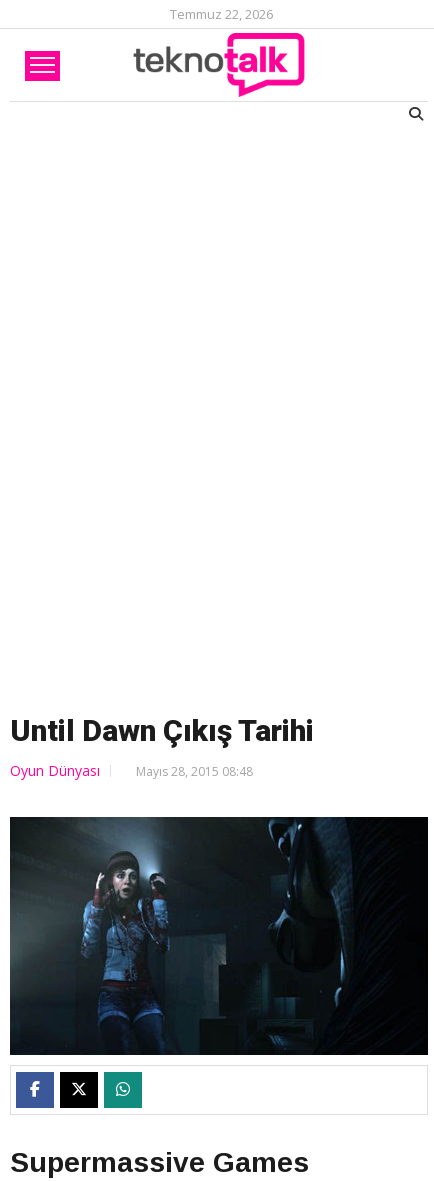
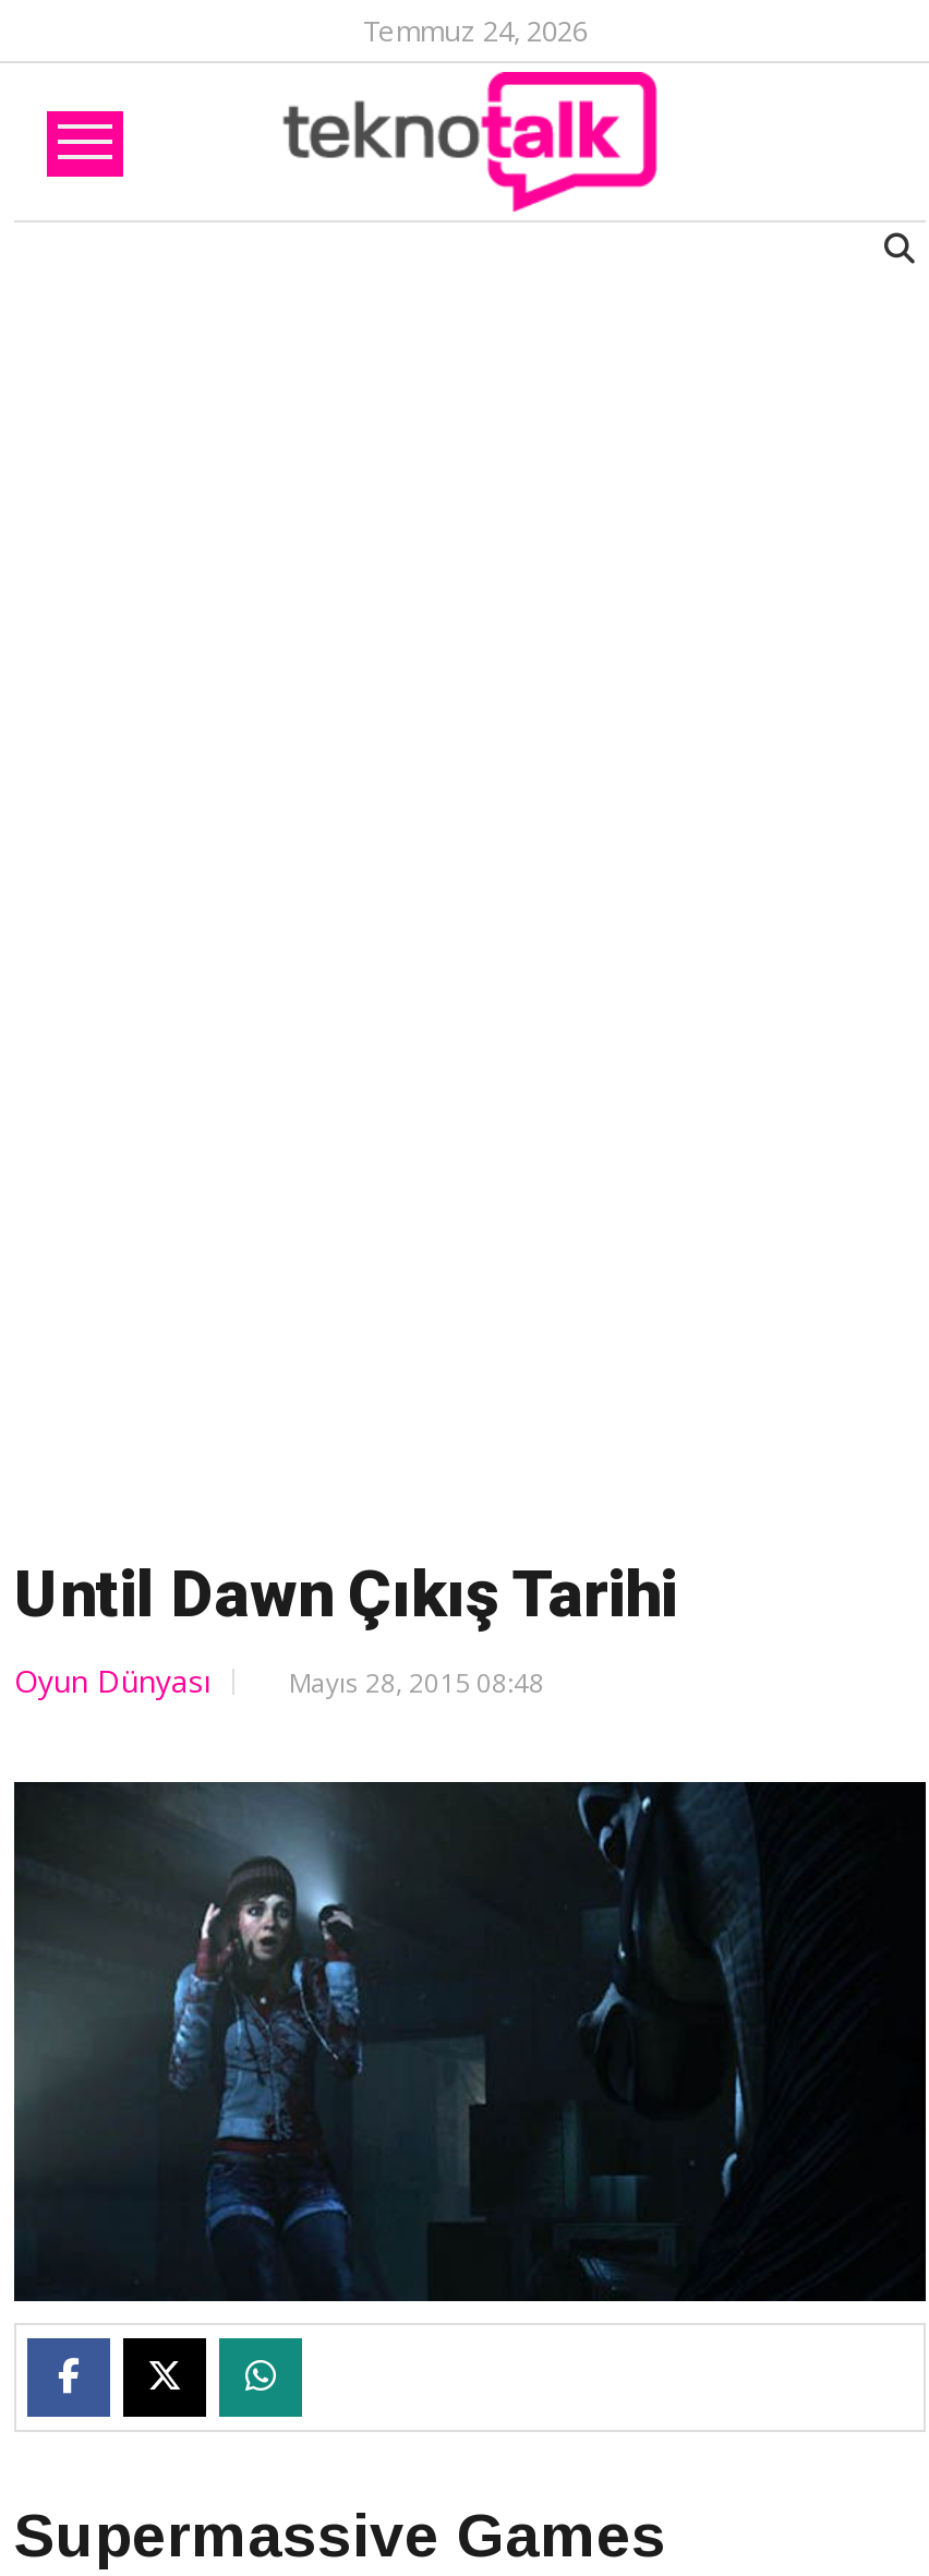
[170,5,273,23] Temmuz 22, 2026 -> [363,11,588,50] Temmuz 24, 2026

